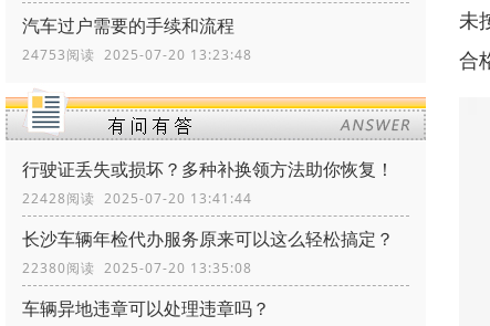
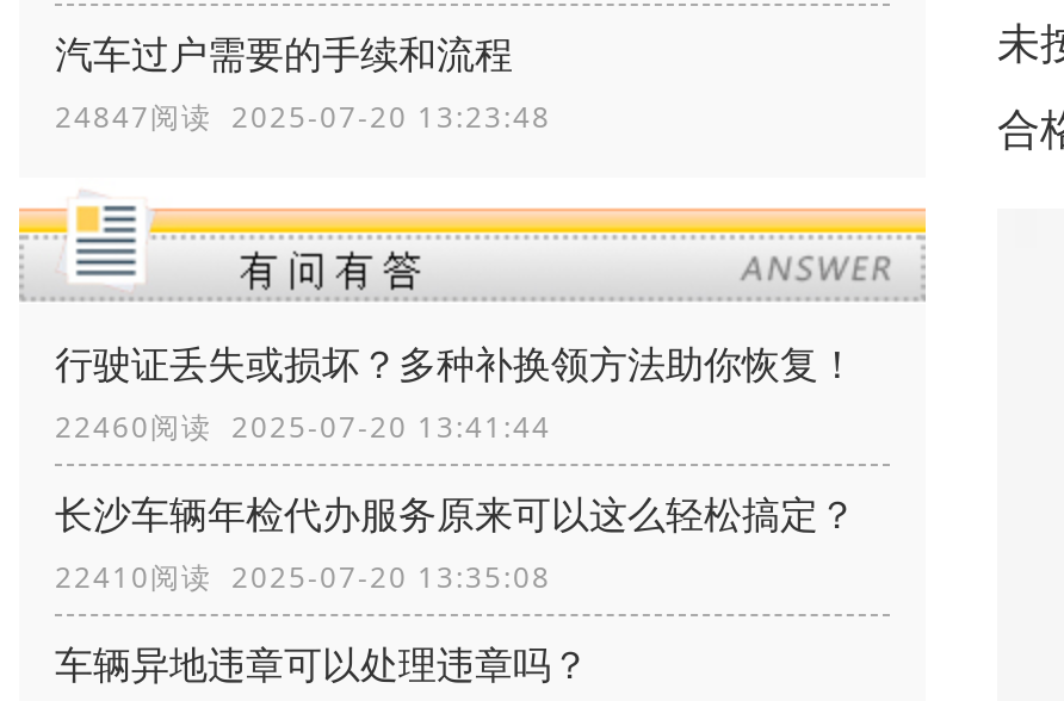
[22,46,252,64] 24753阅读 2025-07-20 13:23:48 -> [55,97,551,138] 24847阅读 2025-07-20 13:23:48
[22,189,252,208] 22428阅读 2025-07-20 13:41:44 -> [55,407,551,448] 22460阅读 2025-07-20 13:41:44
[22,259,252,278] 22380阅读 2025-07-20 13:35:08 -> [55,557,551,598] 22410阅读 2025-07-20 13:35:08

